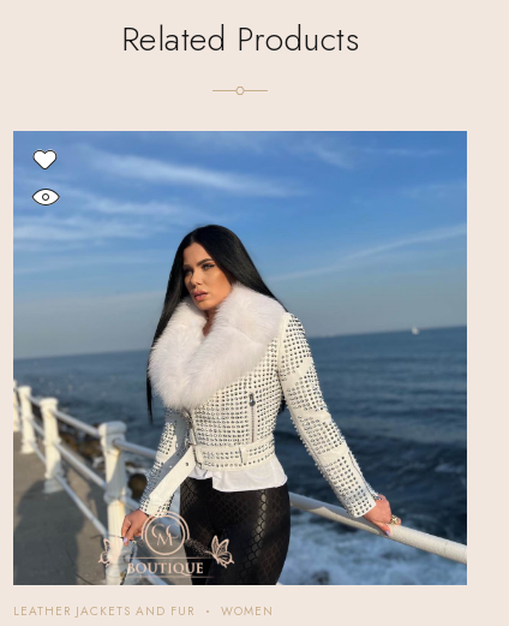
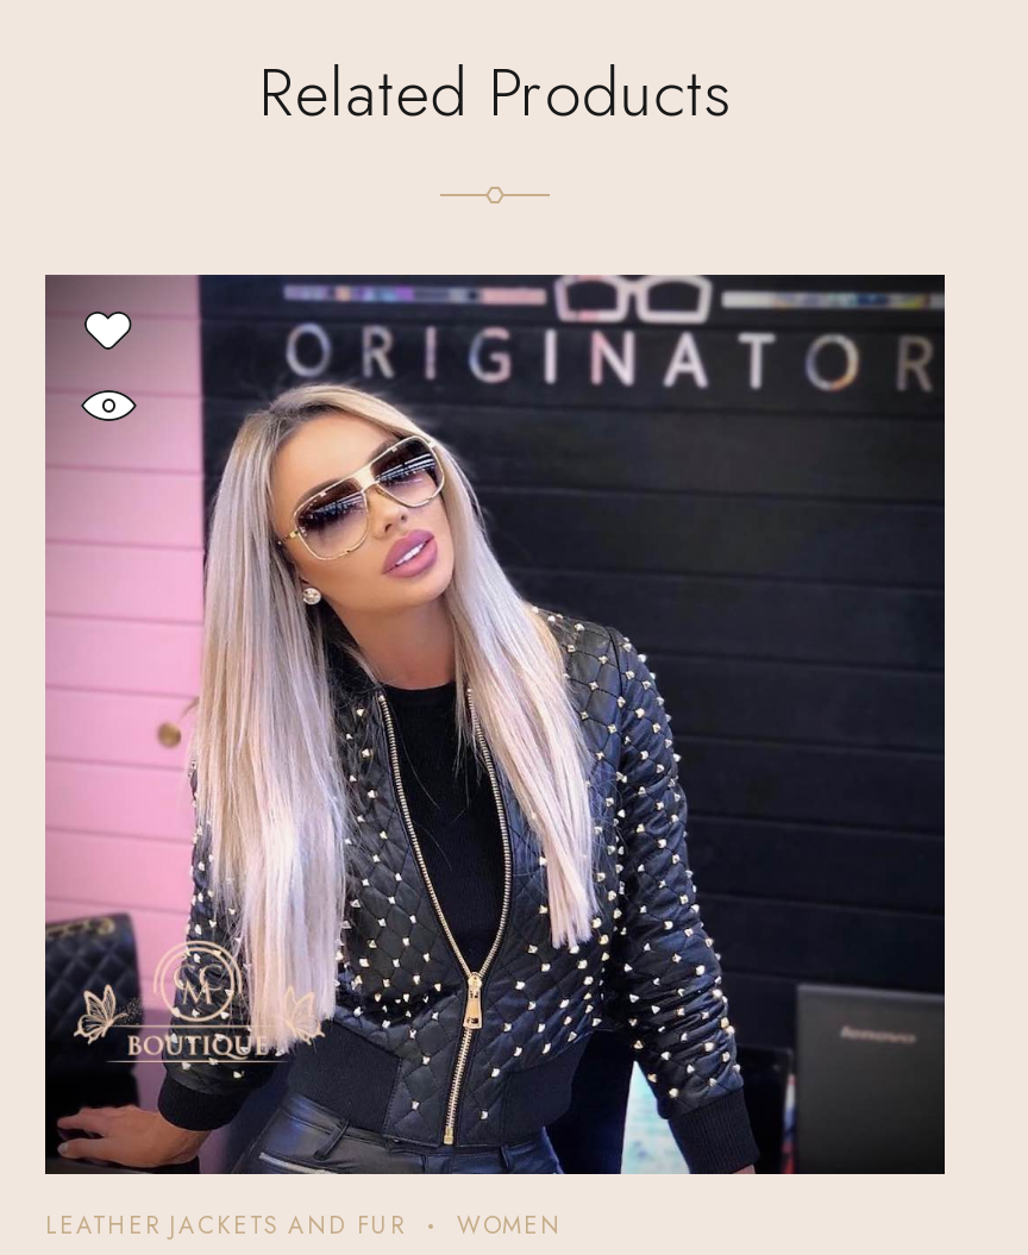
[12,130,468,586] [image] -> [43,272,947,1176] [image]

